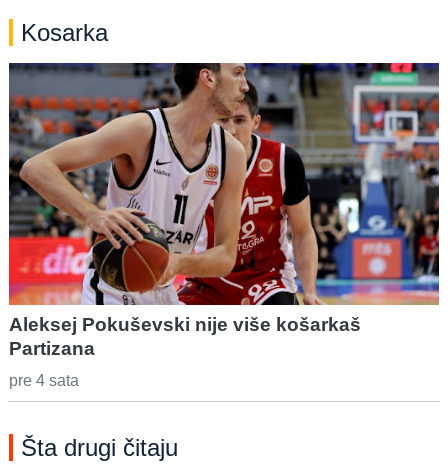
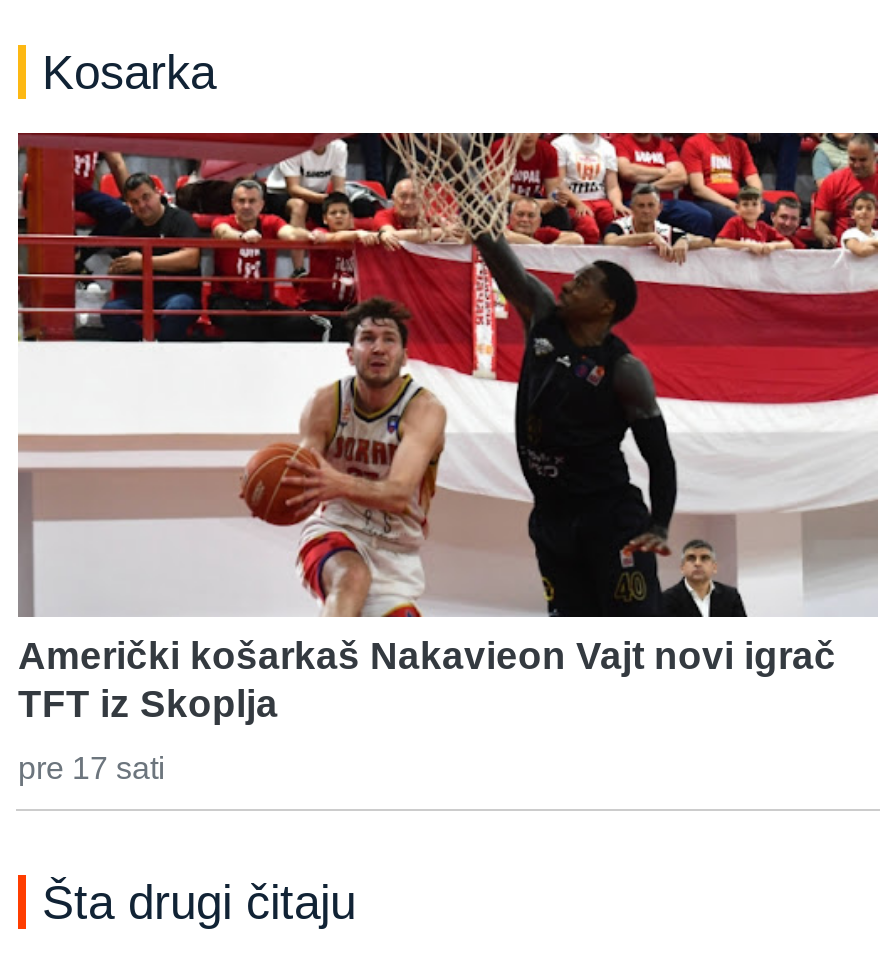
[8,62,440,359] [image] | Aleksej Pokuševski nije više košarkaš | Partizana -> [16,131,880,725] [image] | Američki košarkaš Nakavieon Vajt novi igrač | TFT iz Skoplja
[9,372,79,389] pre 4 sata -> [18,751,166,785] pre 17 sati

